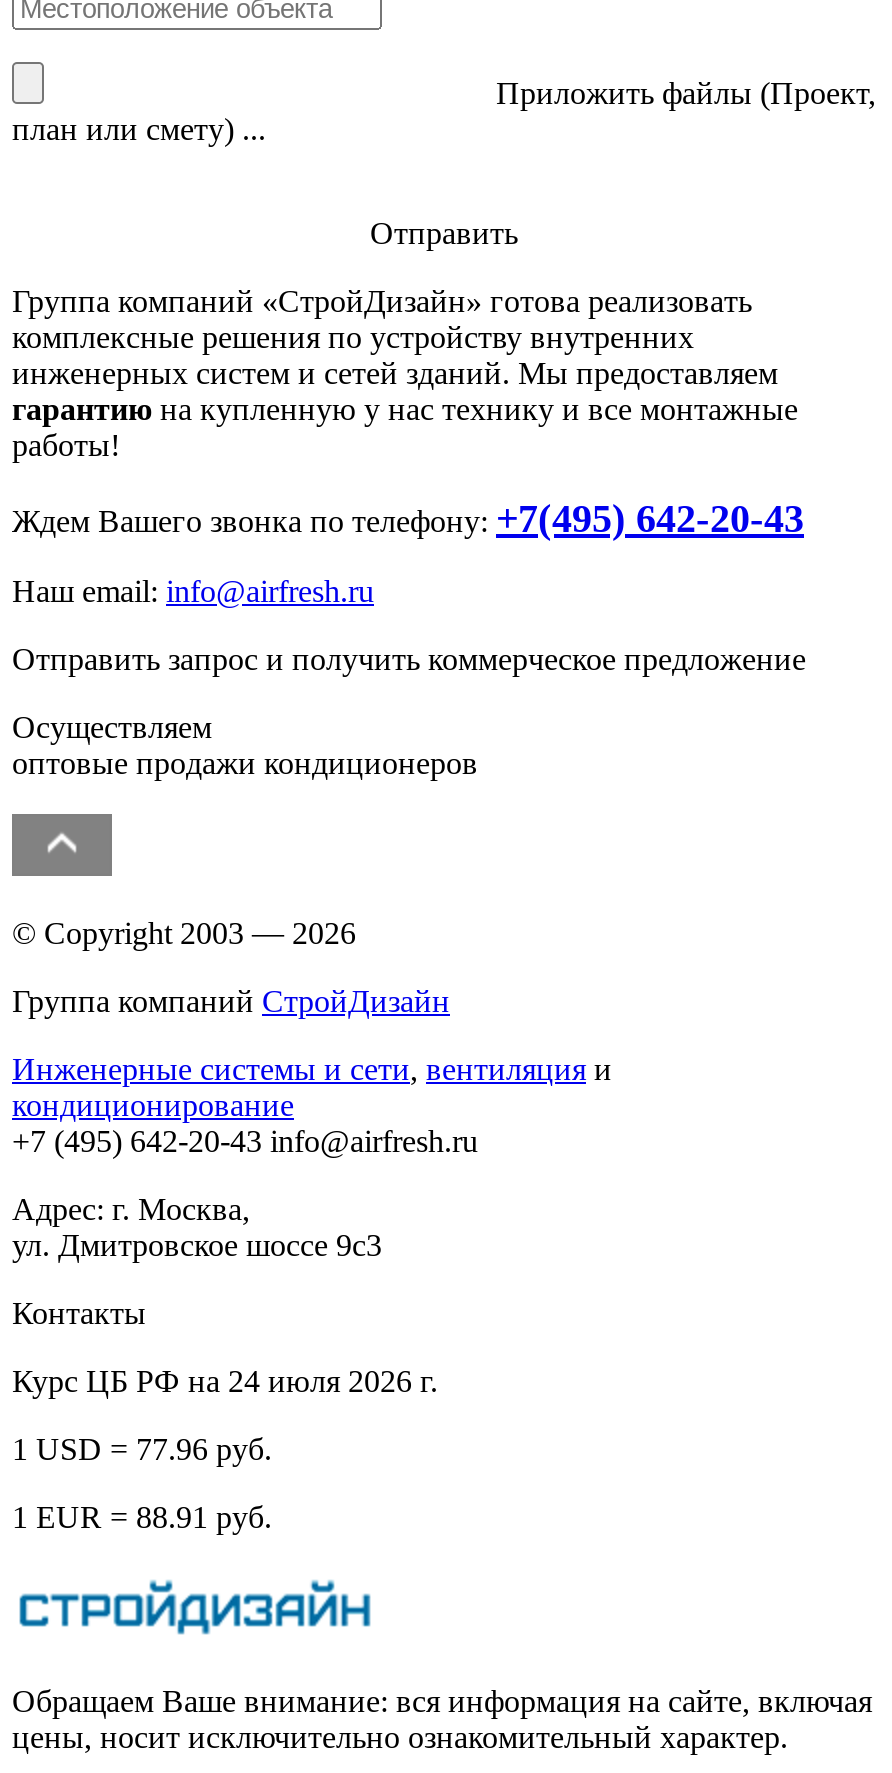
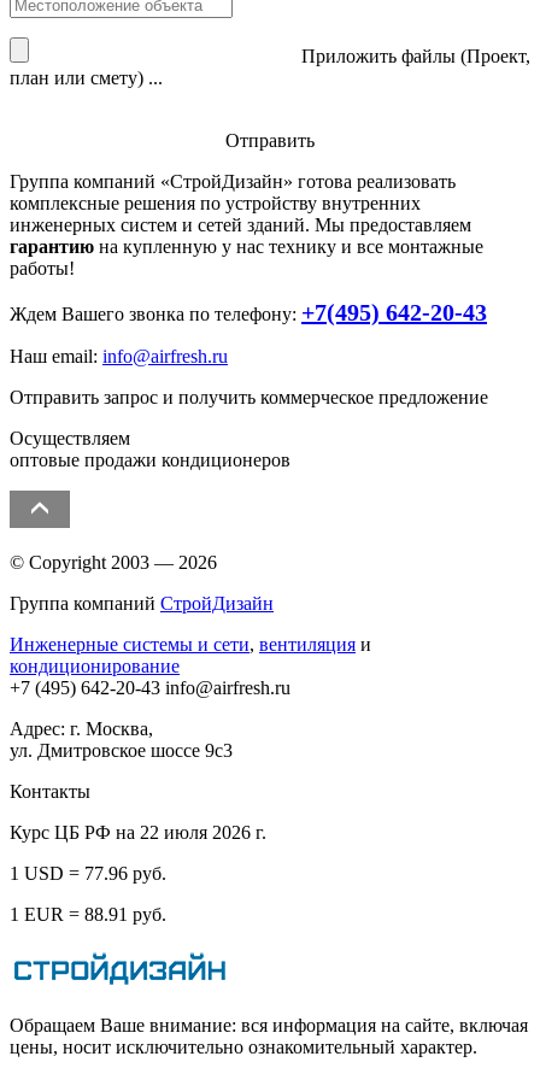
[12,1363,438,1397] Курс ЦБ РФ на 24 июля 2026 г. -> [10,822,266,842] Курс ЦБ РФ на 22 июля 2026 г.

